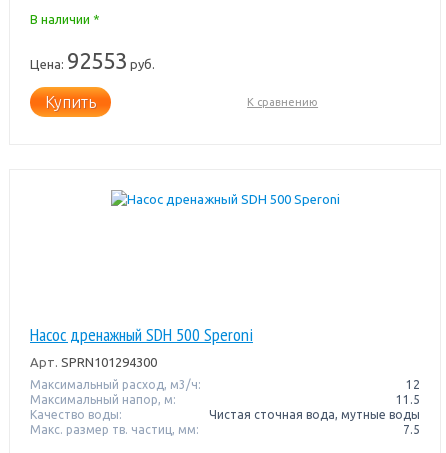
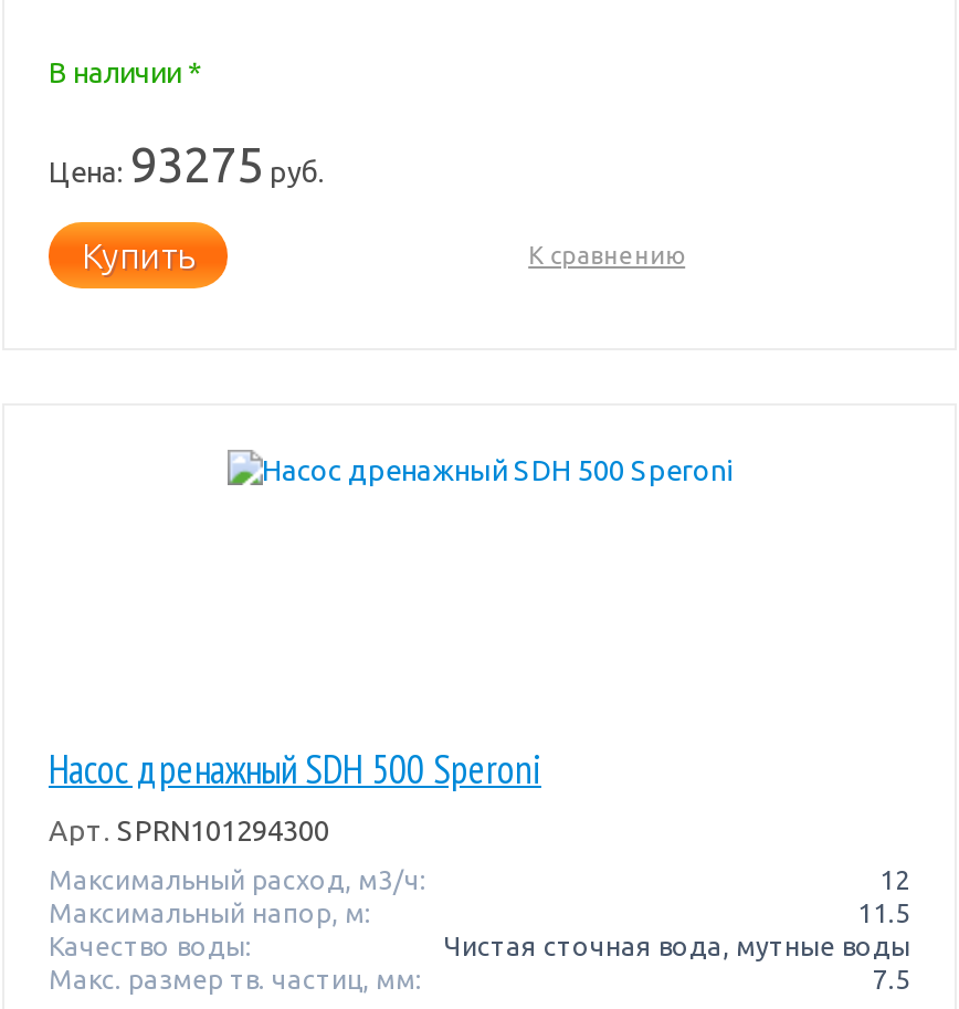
[30,48,155,73] Цена: 92553 руб. -> [49,135,325,191] Цена: 93275 руб.

